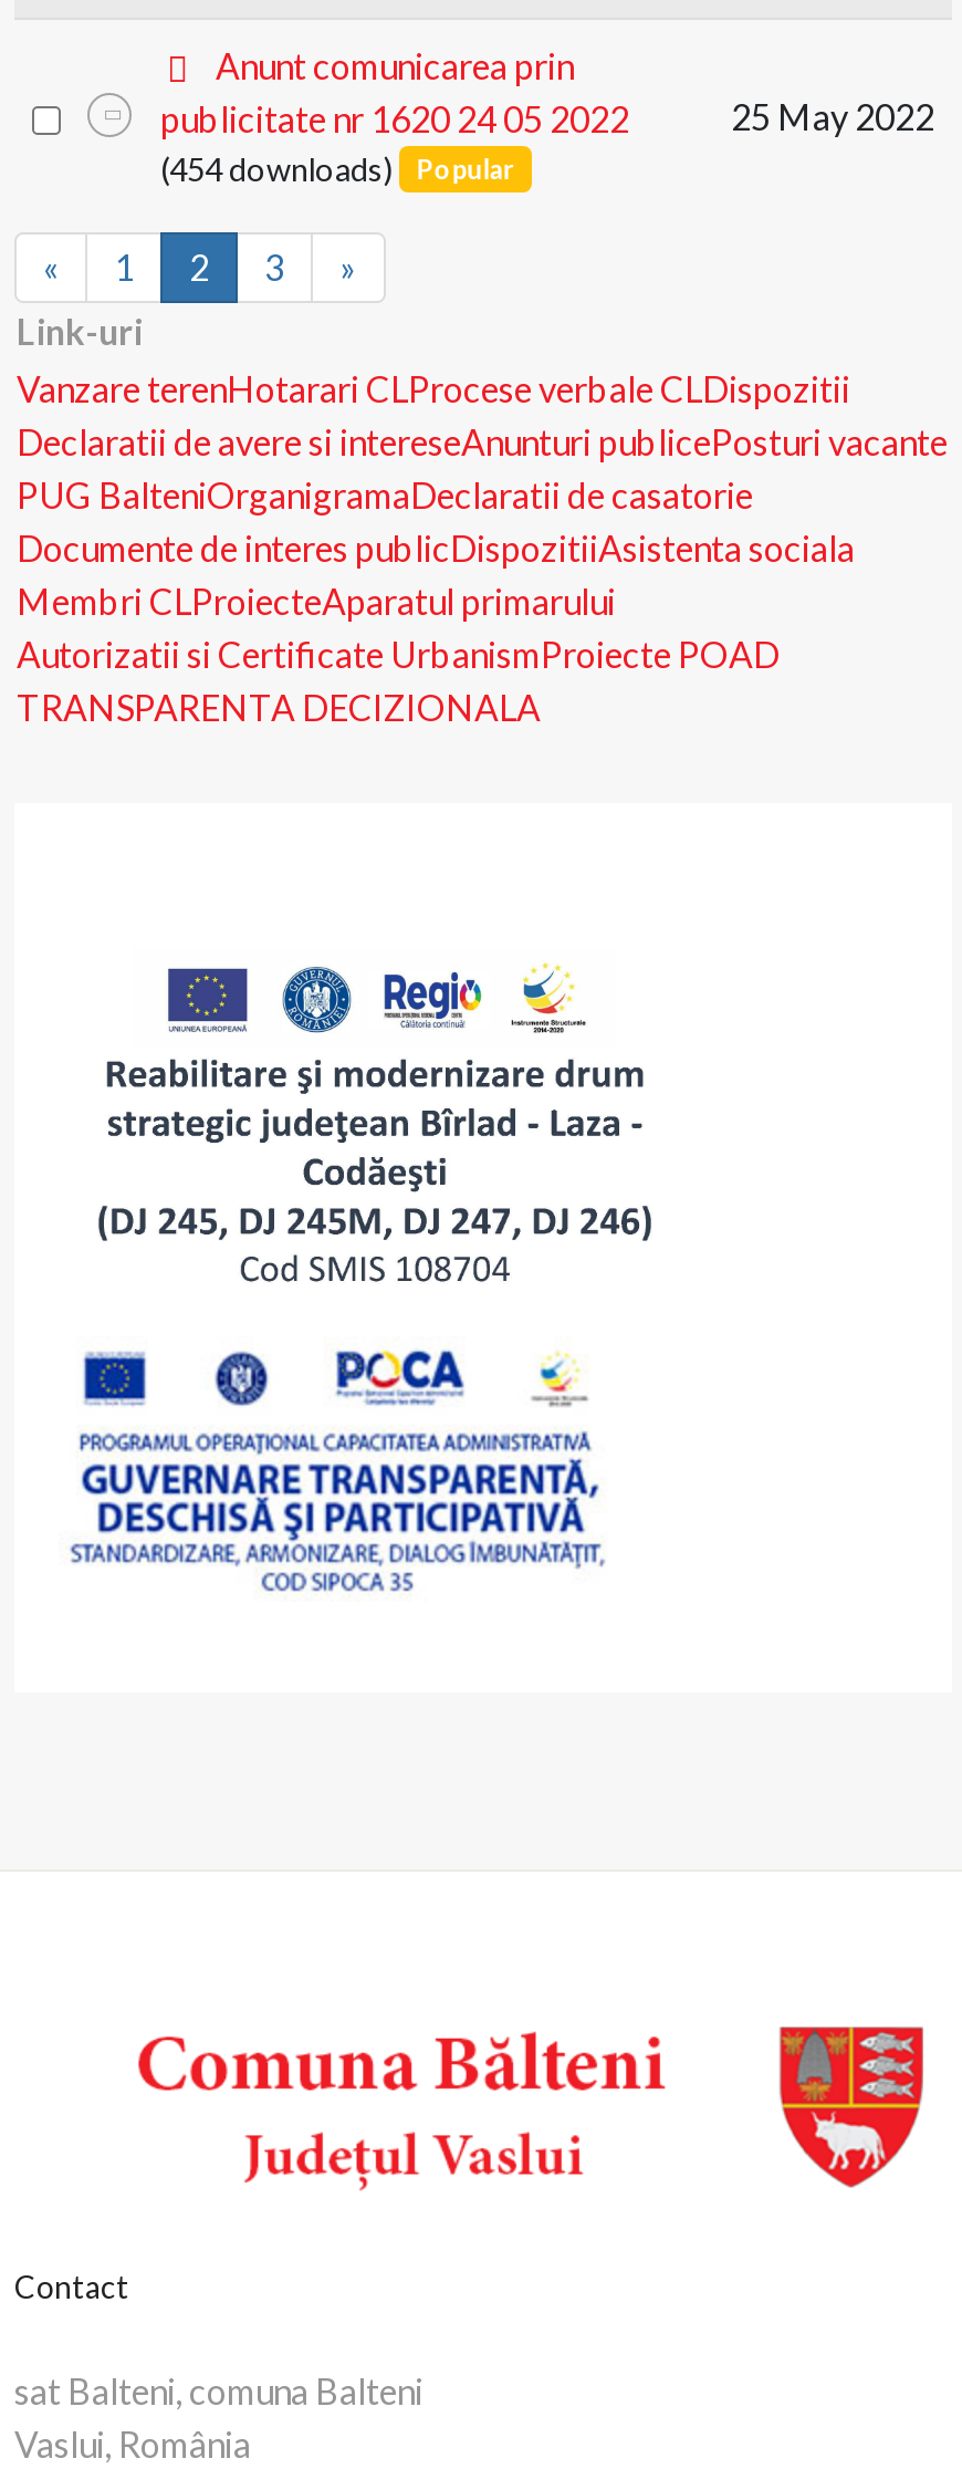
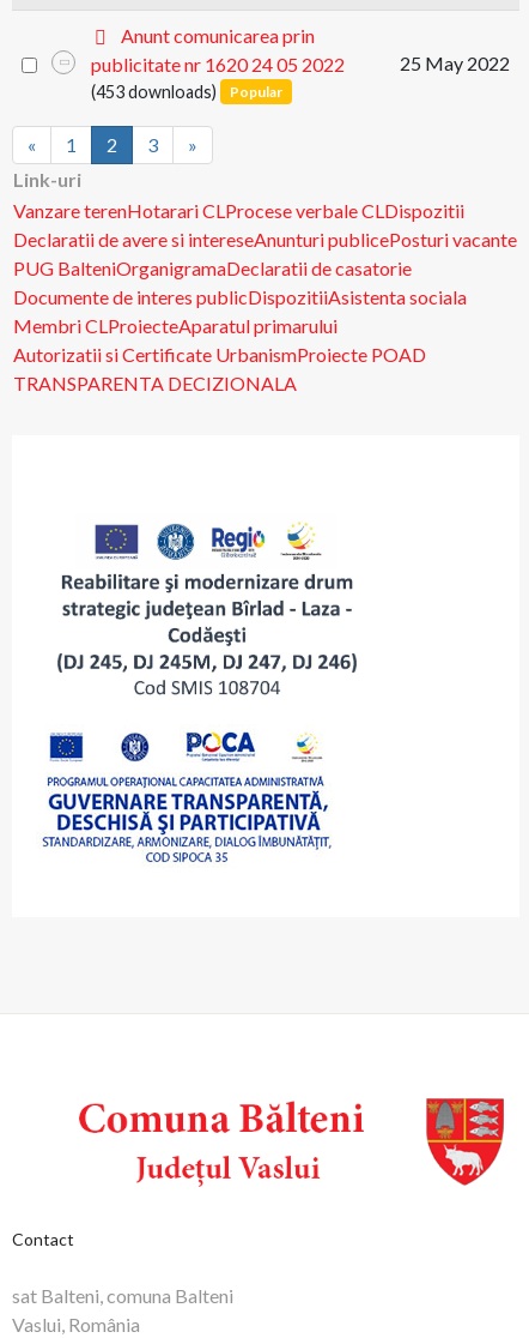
[160,149,514,187] (454 downloads) Popular -> [91,81,282,101] (453 downloads) Popular

